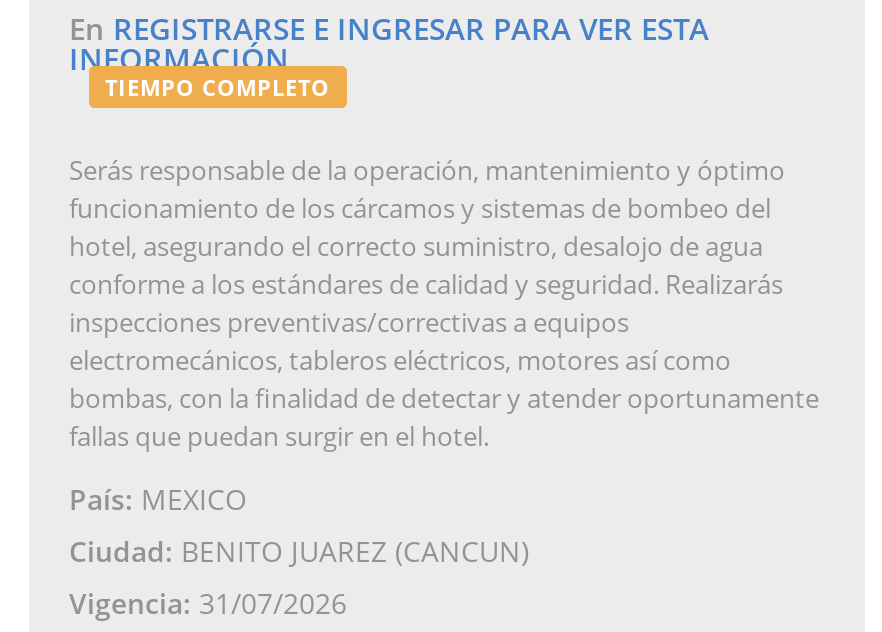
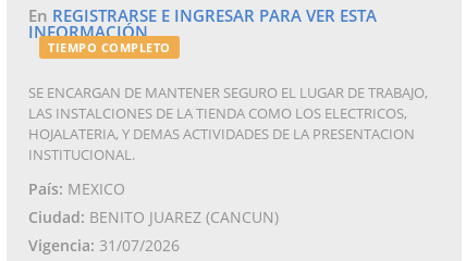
[69,152,819,454] Serás responsable de la operación, mantenimiento y óptimo | funcionamiento de los cárcamos y sistemas de bombeo del | hotel, asegurando el correcto suministro, desalojo de agua | conforme a los estándares de calidad y seguridad. Realizarás | inspecciones preventivas/correctivas a equipos | electromecánicos, tableros eléctricos, motores así como | bombas, con la finalidad de detectar y atender oportunamente | fallas que puedan surgir en el hotel. -> [28,83,428,164] SE ENCARGAN DE MANTENER SEGURO EL LUGAR DE TRABAJO, | LAS INSTALCIONES DE LA TIENDA COMO LOS ELECTRICOS, | HOJALATERIA, Y DEMAS ACTIVIDADES DE LA PRESENTACION | INSTITUCIONAL.

